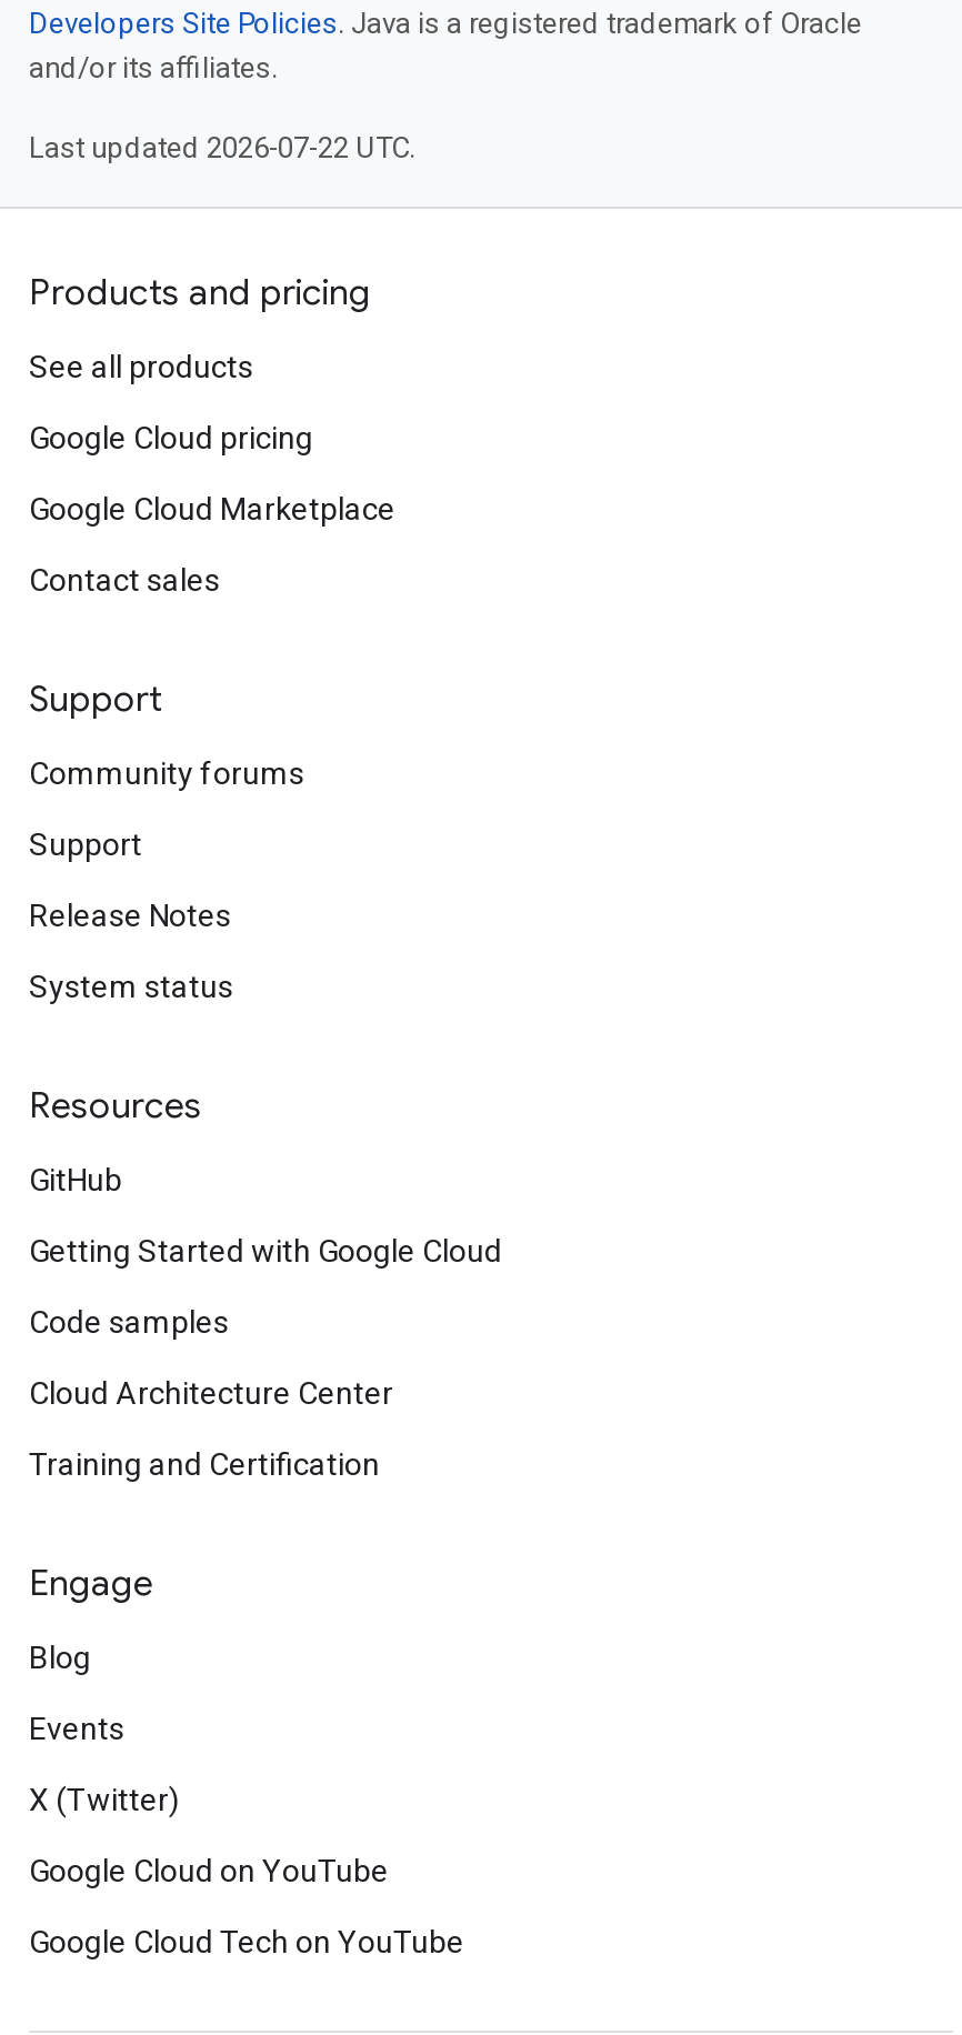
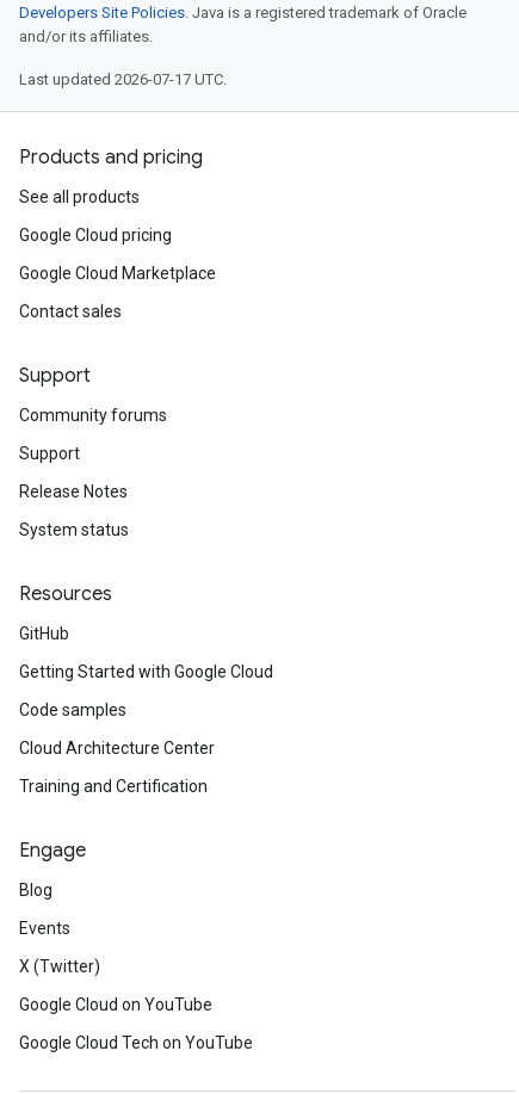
[29,131,415,164] Last updated 2026-07-22 UTC. -> [19,70,227,88] Last updated 2026-07-17 UTC.

